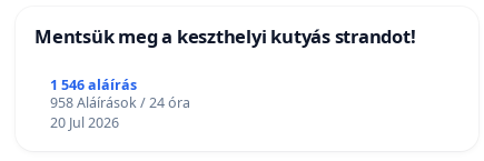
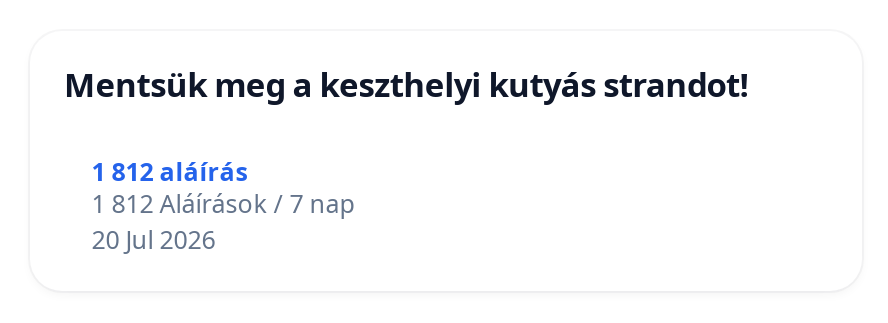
[50,75,137,94] 1 546 aláírás -> [92,154,248,188] 1 812 aláírás
[50,93,190,112] 958 Aláírások / 24 óra -> [92,186,356,220] 1 812 Aláírások / 7 nap

